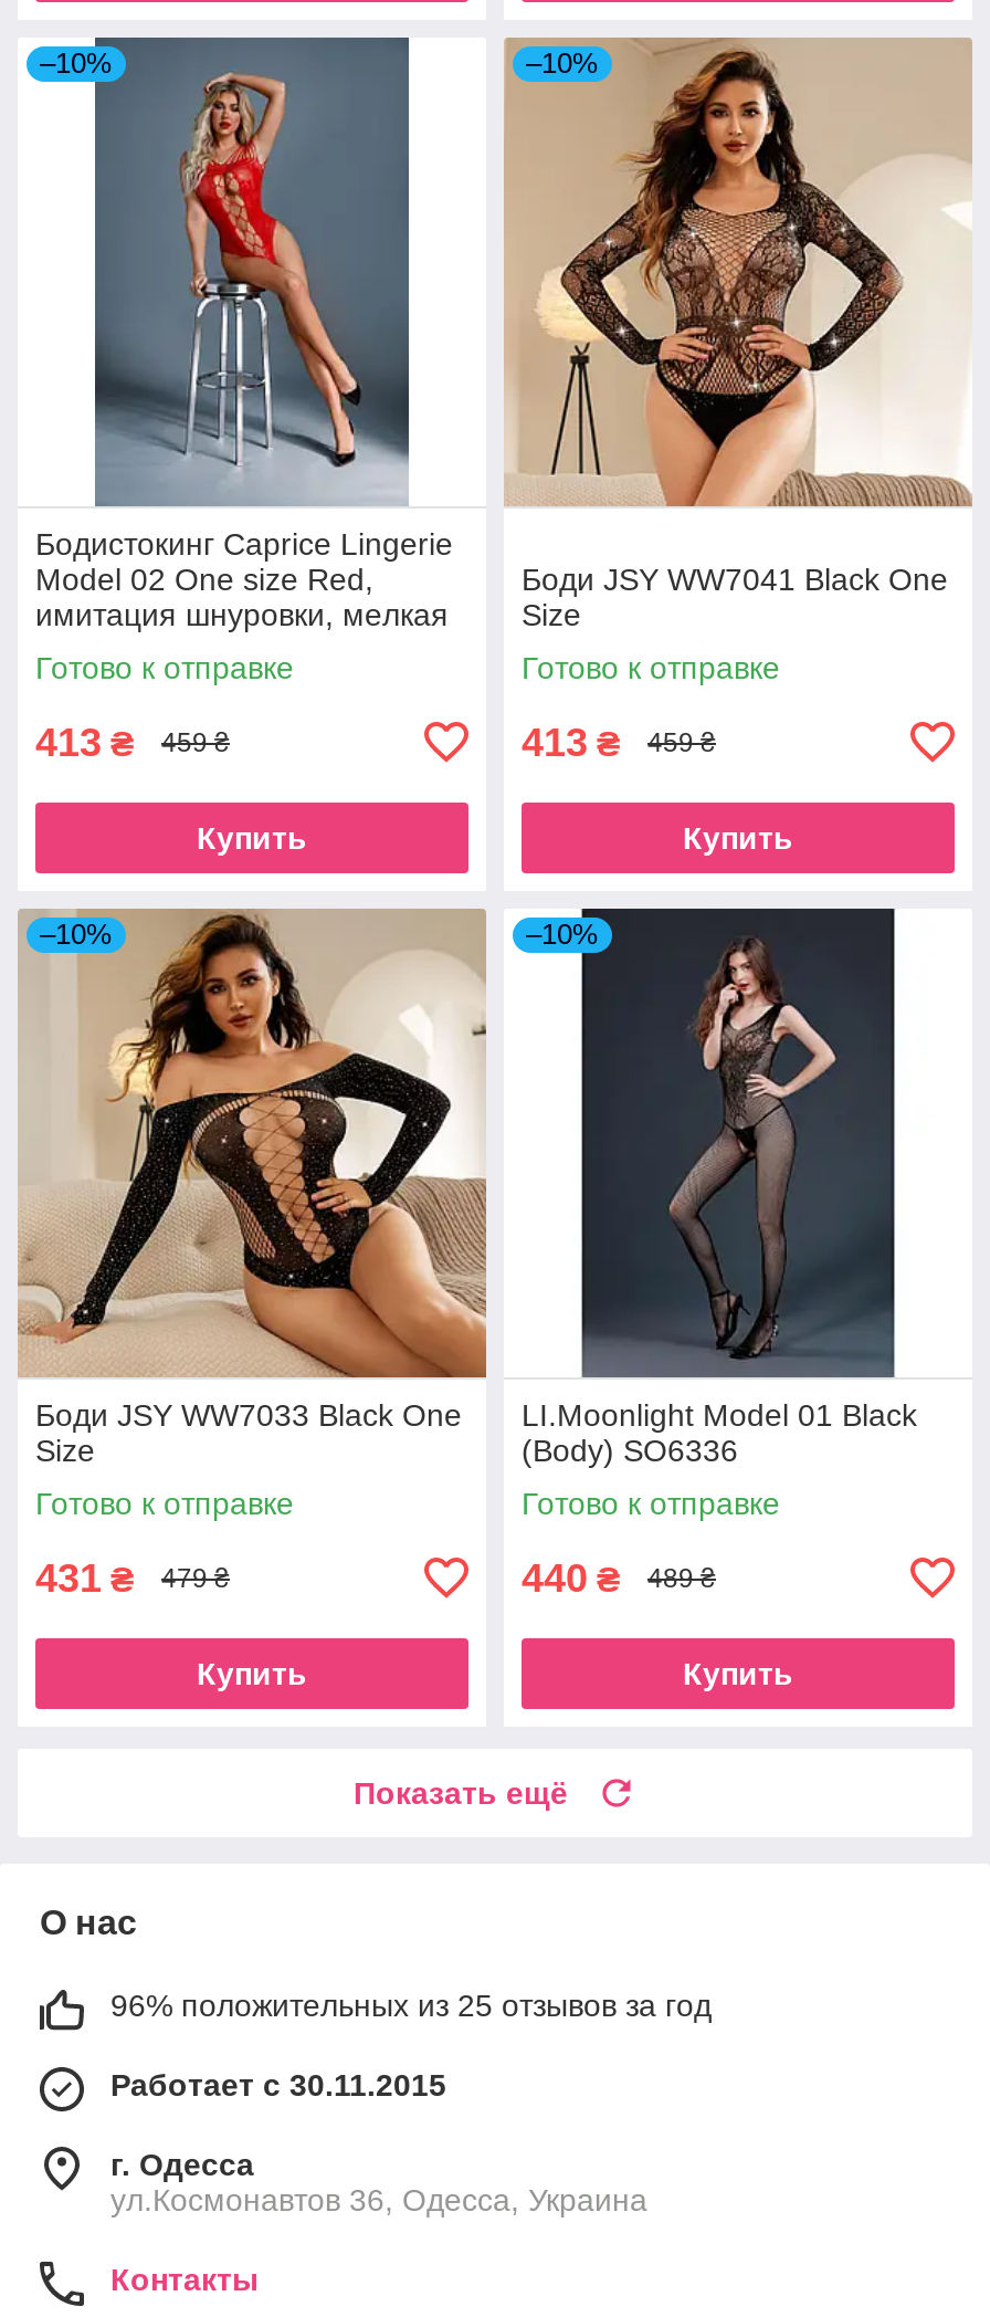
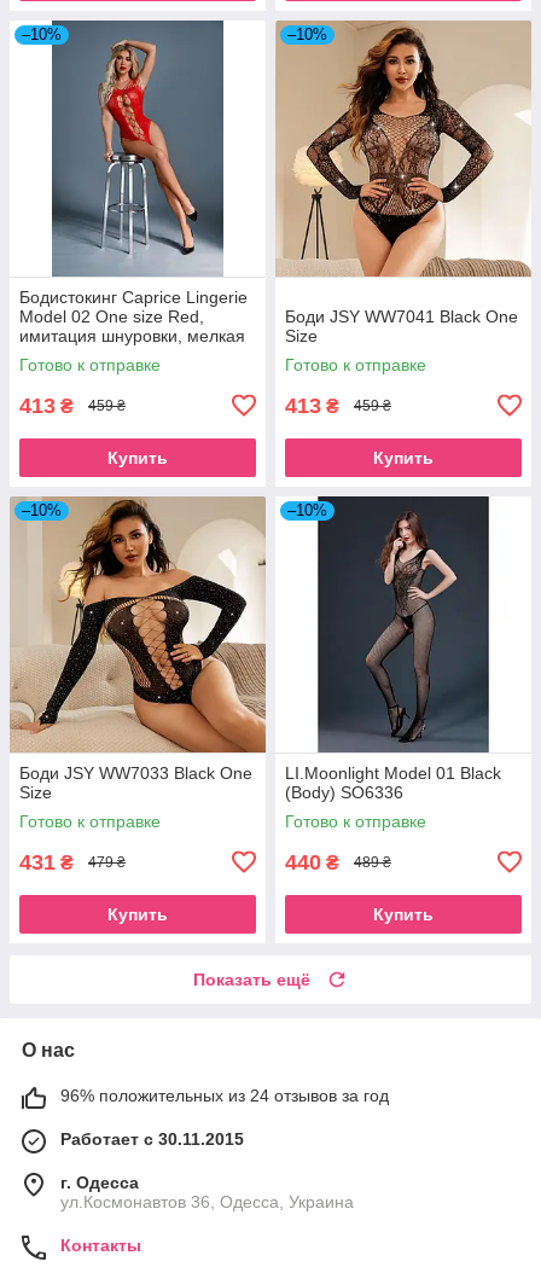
[110,1987,712,2023] 96% положительных из 25 отзывов за год -> [60,1086,389,1105] 96% положительных из 24 отзывов за год

